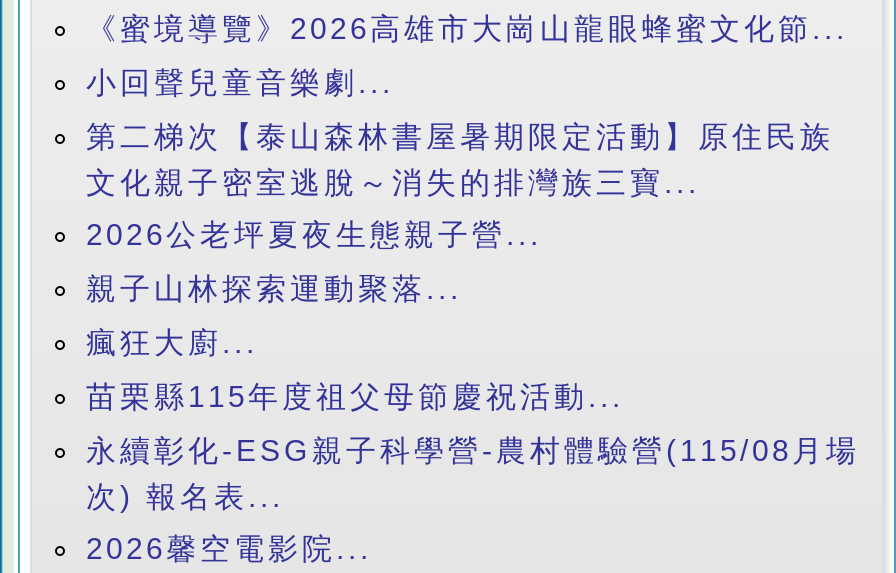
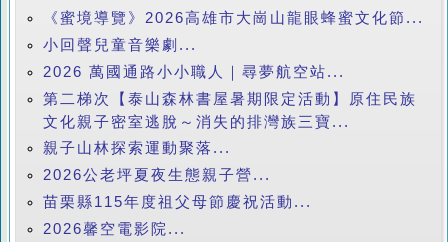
none -> [43,63,345,80] 2026 萬國通路小小職人｜尋夢航空站...
moved [86,118,834,196] -> [43,90,417,129]: 第二梯次【泰山森林書屋暑期限定活動】原住民族 | 文化親子密室逃脫～消失的排灣族三寶...
moved [86,216,542,250] -> [43,166,271,183]: 2026公老坪夏夜生態親子營...
[86,324,258,358] 瘋狂大廚... -> none
[86,432,860,510] 永續彰化-ESG親子科學營-農村體驗營(115/08月場 | 次) 報名表... -> none

